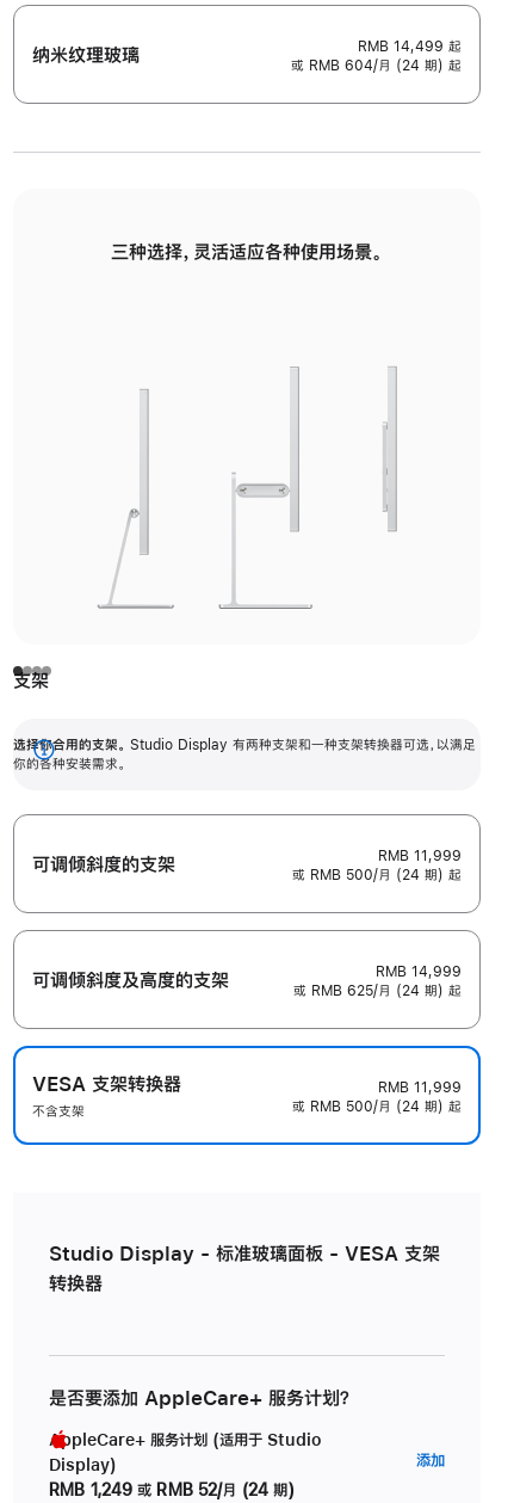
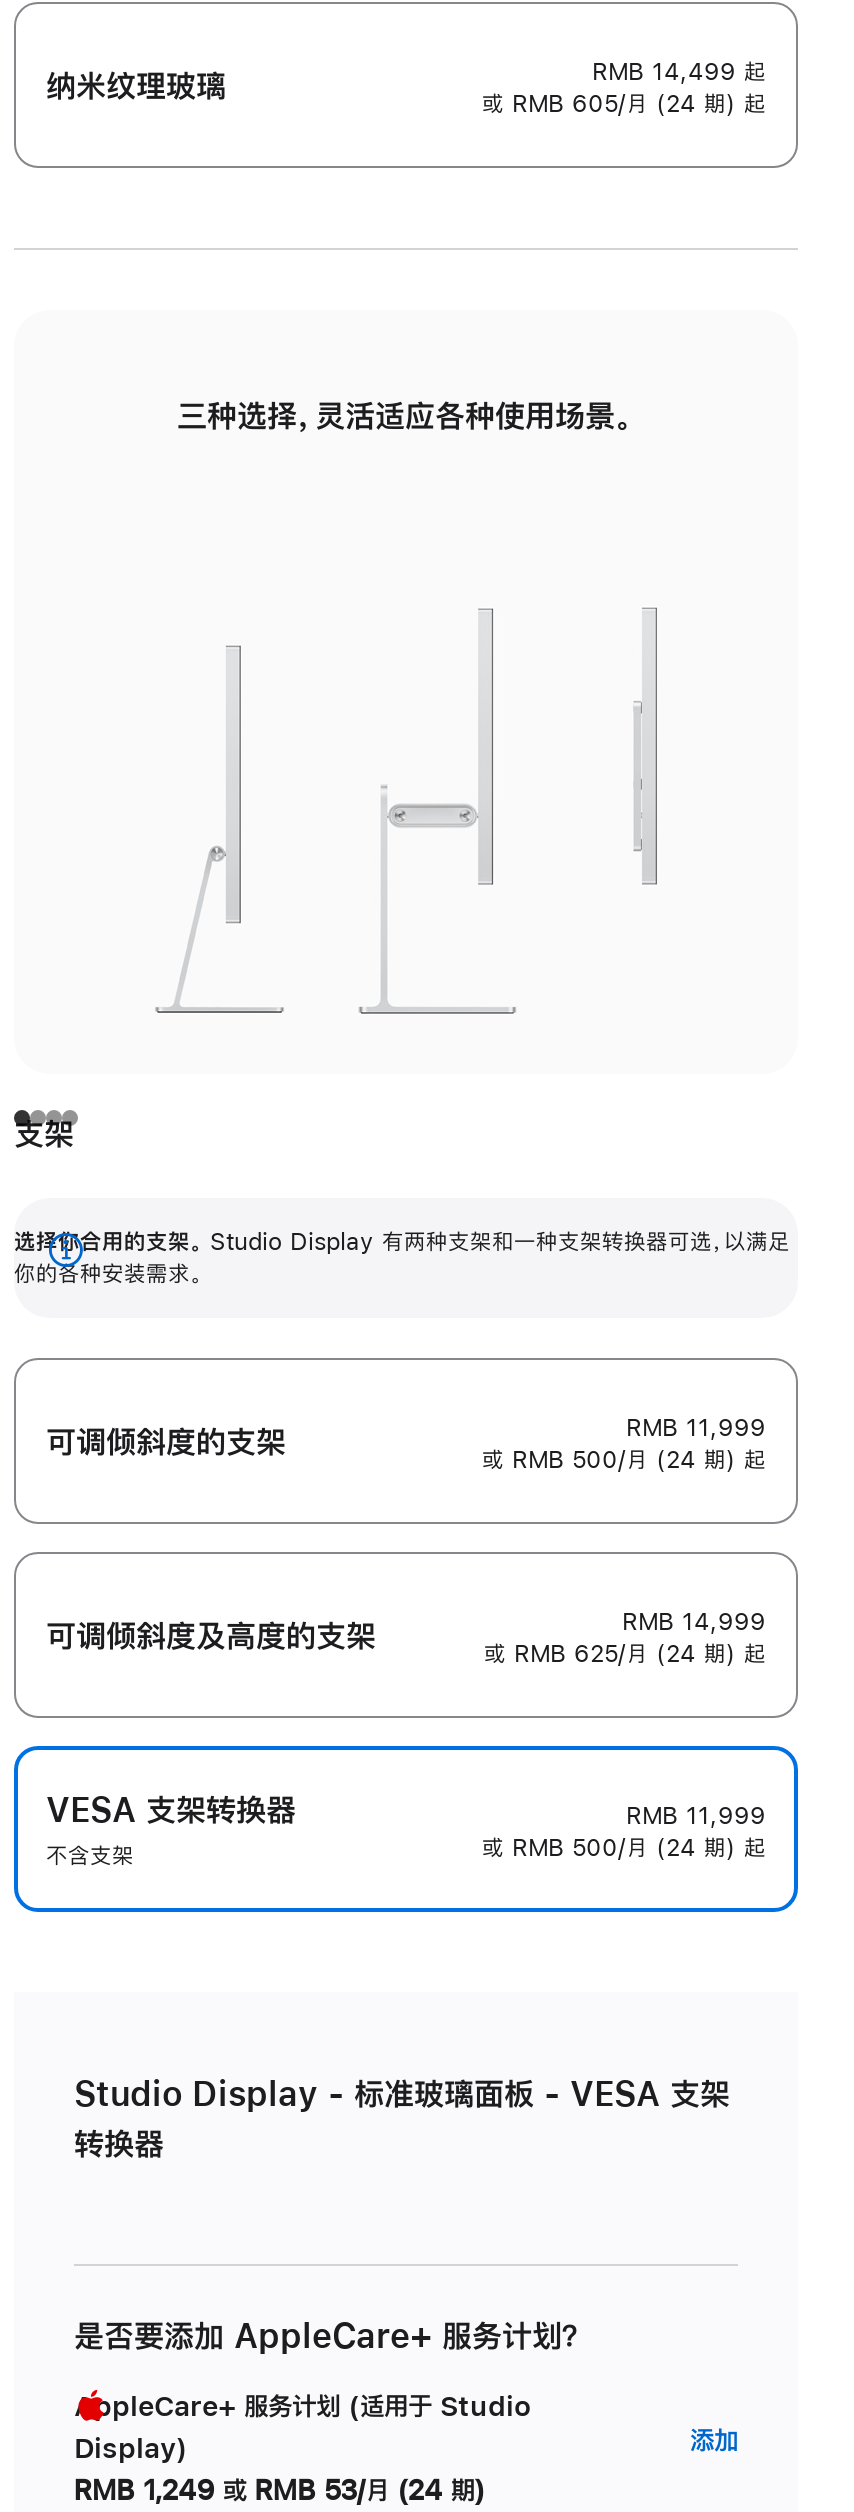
[291,59,462,73] 或 RMB 604/月 (24 期) 起 -> [482,92,766,116] 或 RMB 605/月 (24 期) 起
[49,1482,294,1499] RMB 1,249 或 RMB 52/月 (24 期) -> [74,2477,485,2505] RMB 1,249 或 RMB 53/月 (24 期)

